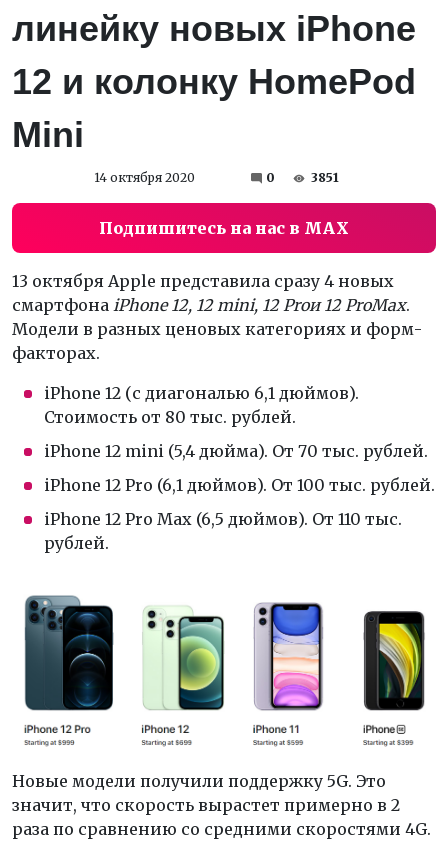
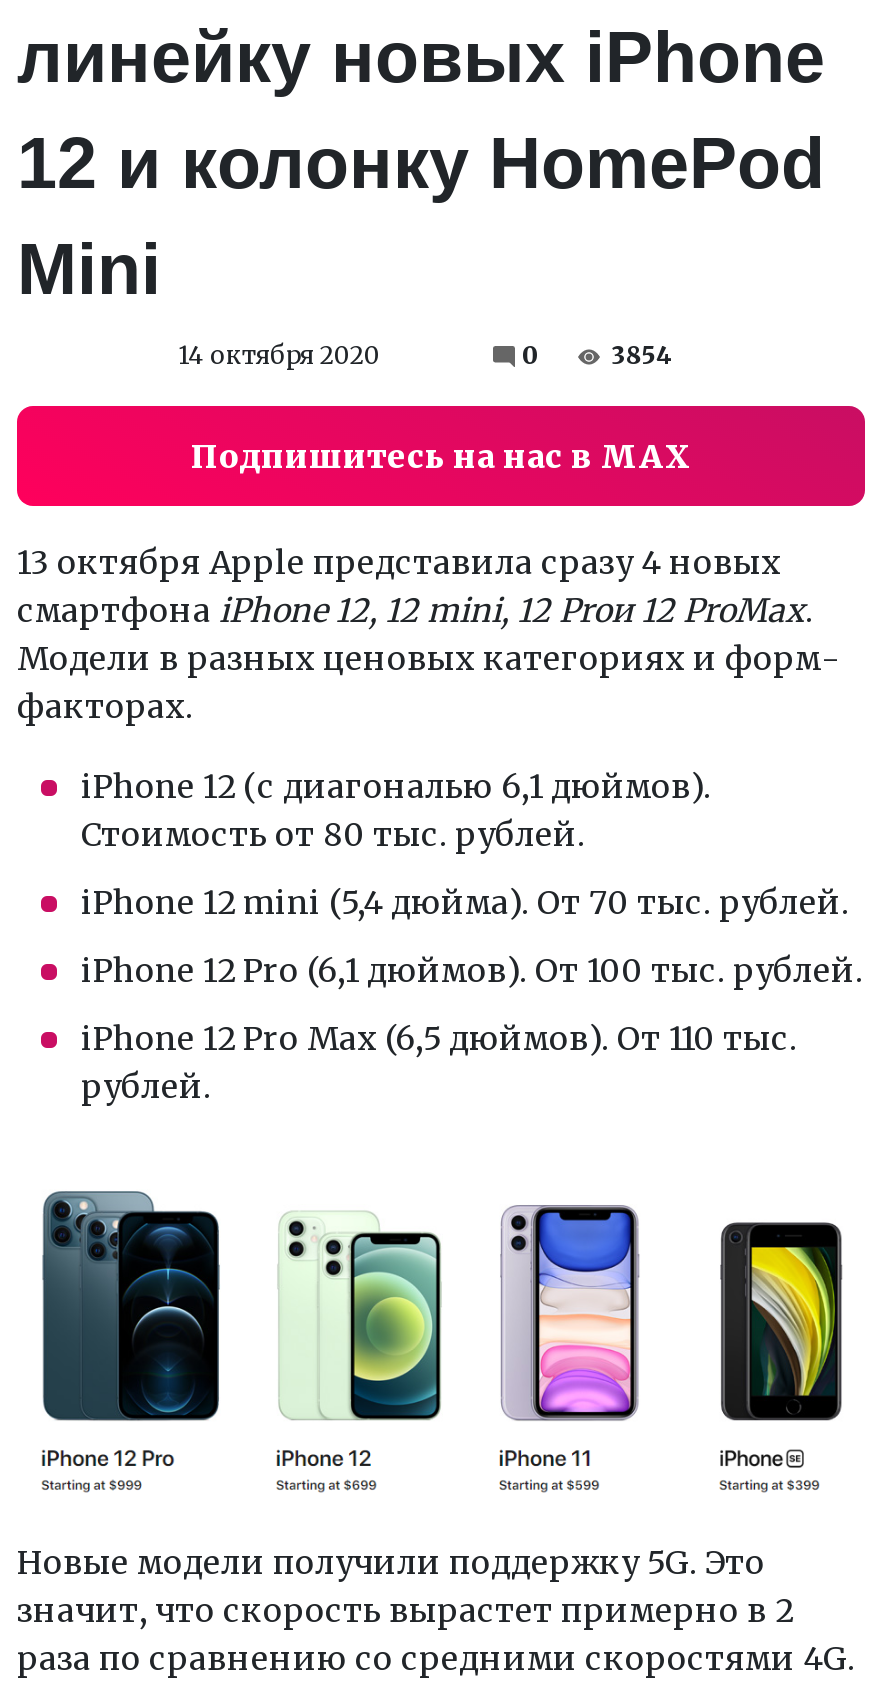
[310,170,338,185] 3851 -> [612,340,672,370] 3854

